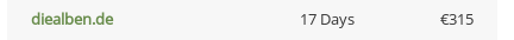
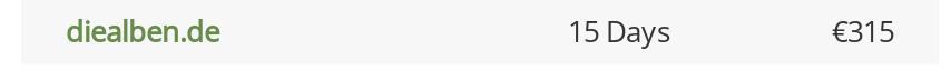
[299,8,354,29] 17 Days -> [568,11,670,51] 15 Days

